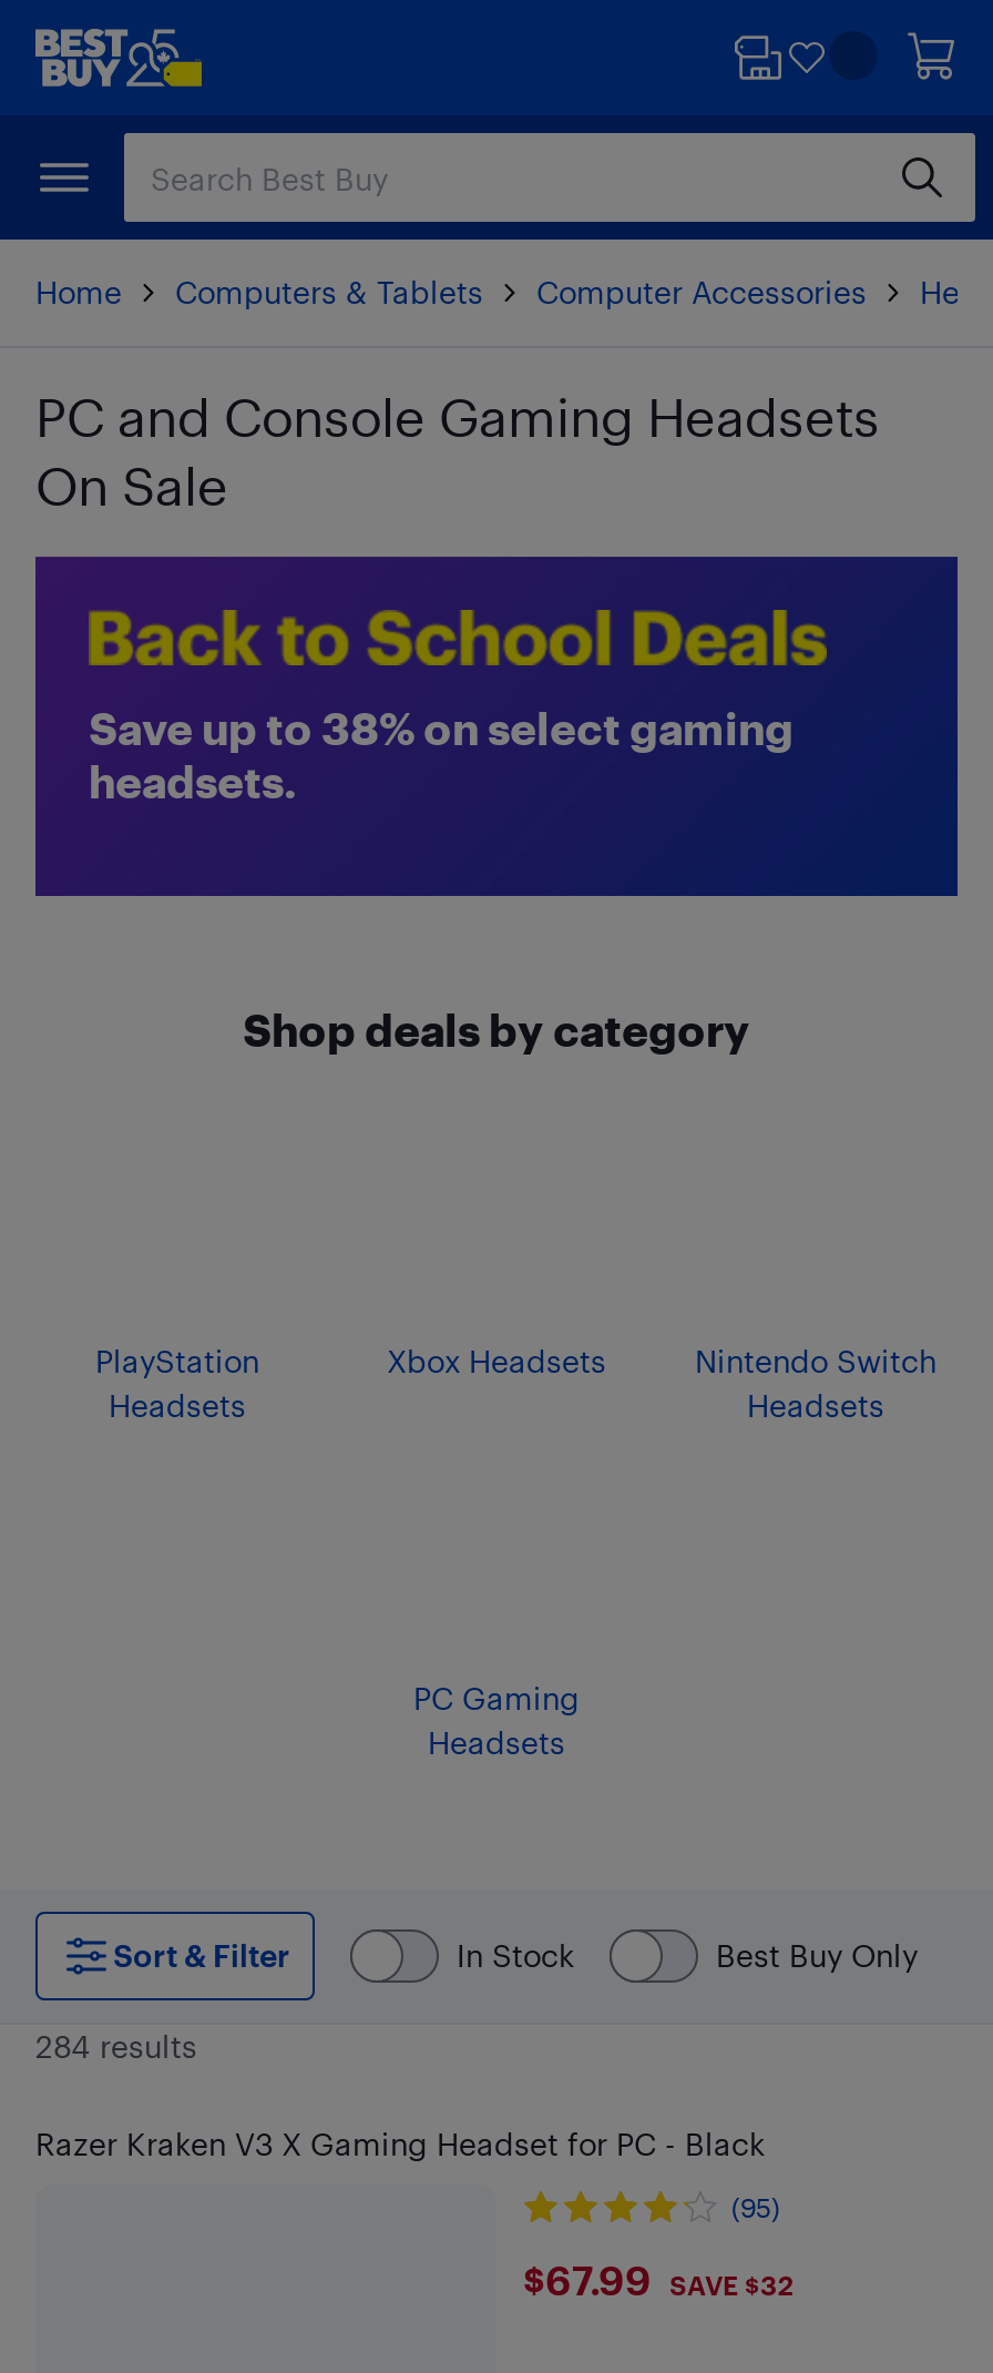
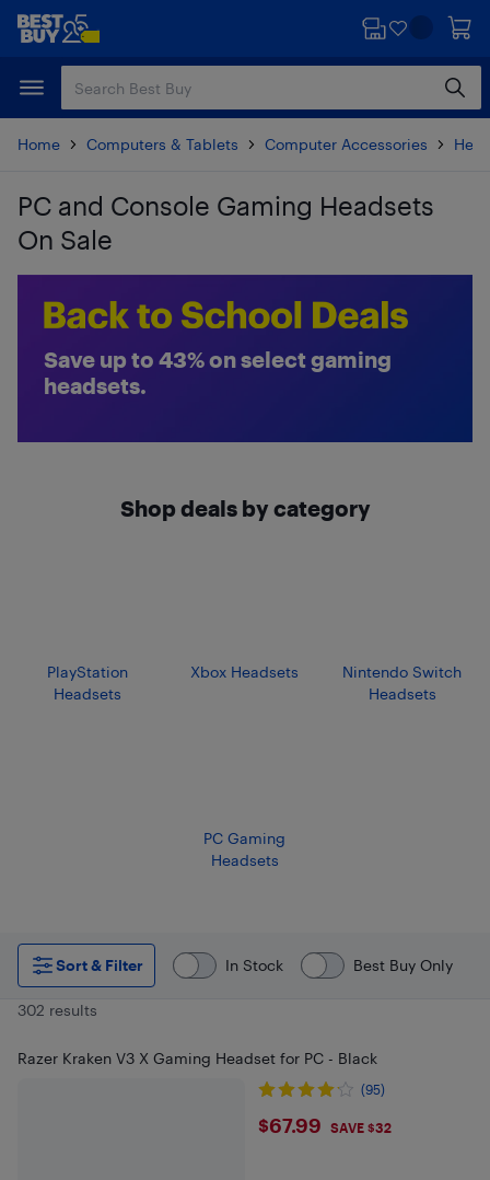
[89,701,794,754] Save up to 38% on select gaming -> [44,346,392,372] Save up to 43% on select gaming
[35,2027,197,2065] 284 results -> [17,1000,97,1019] 302 results

